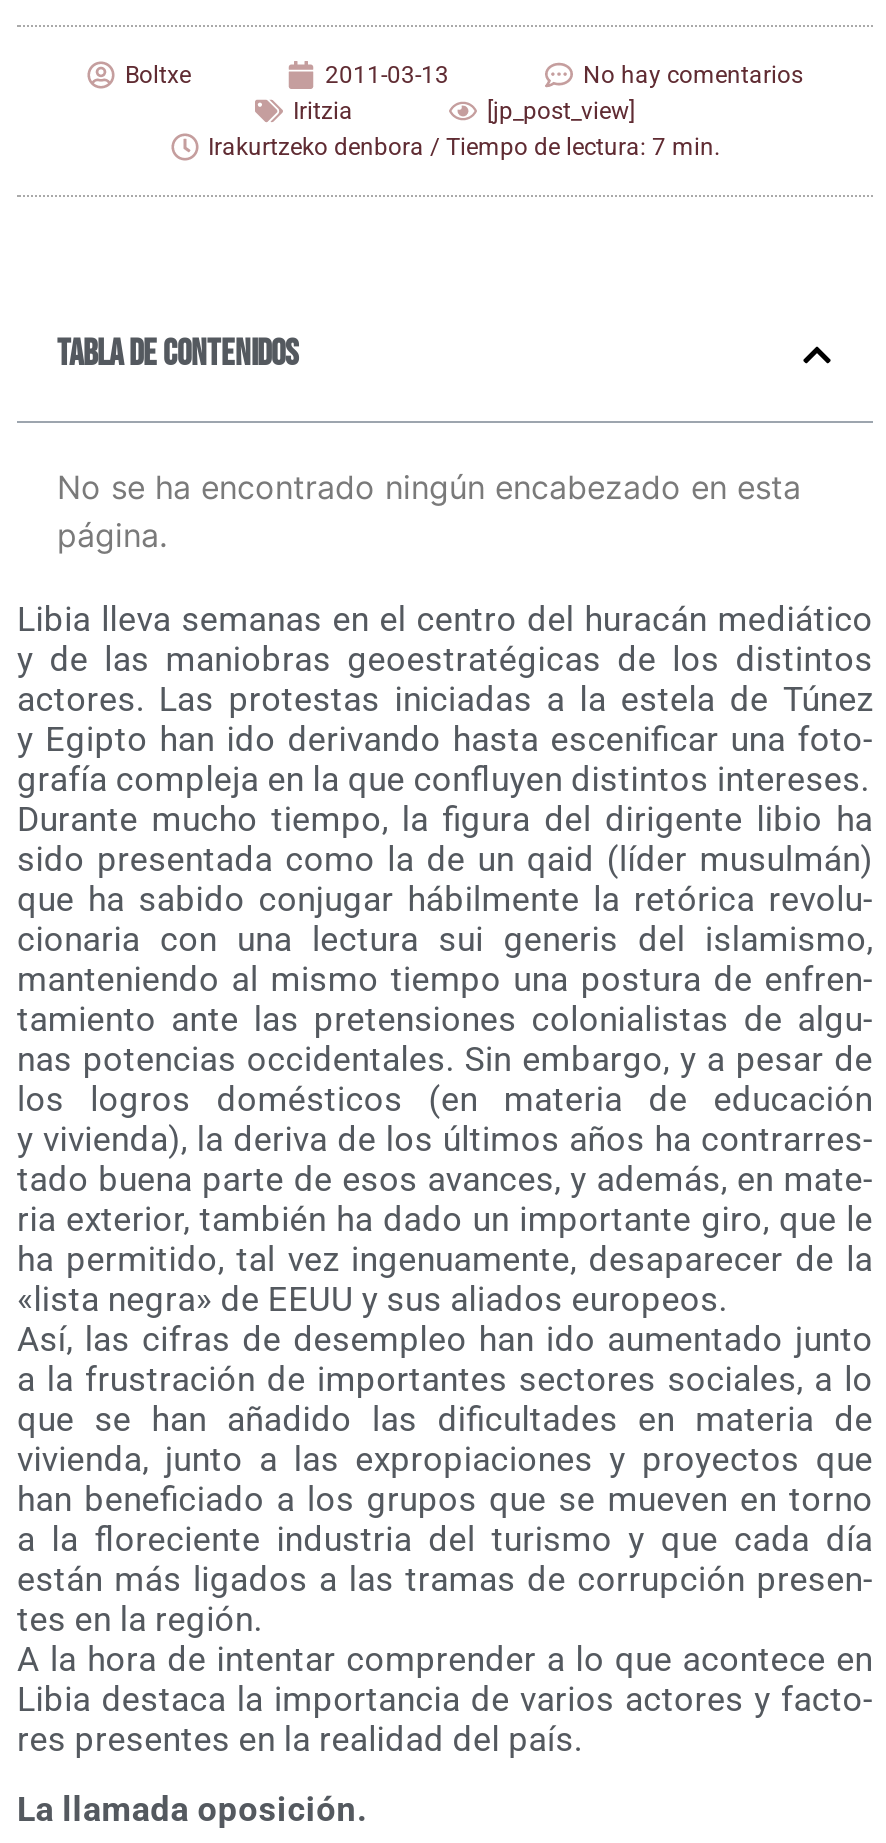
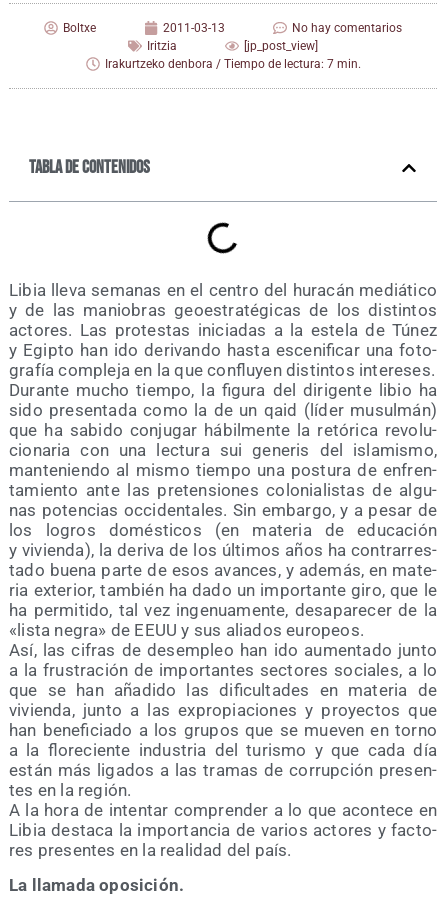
[57,468,801,556] No se ha encontrado ningún encabezado en esta | página. -> none

